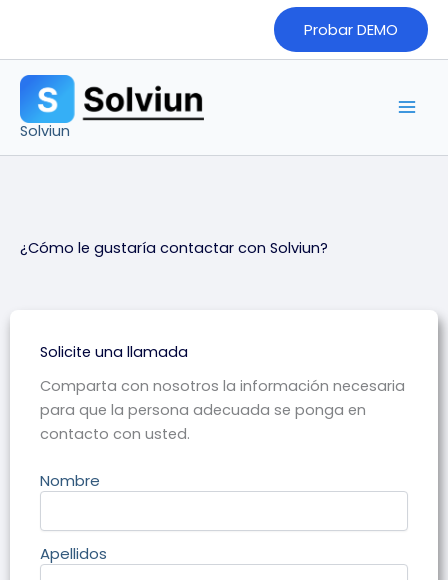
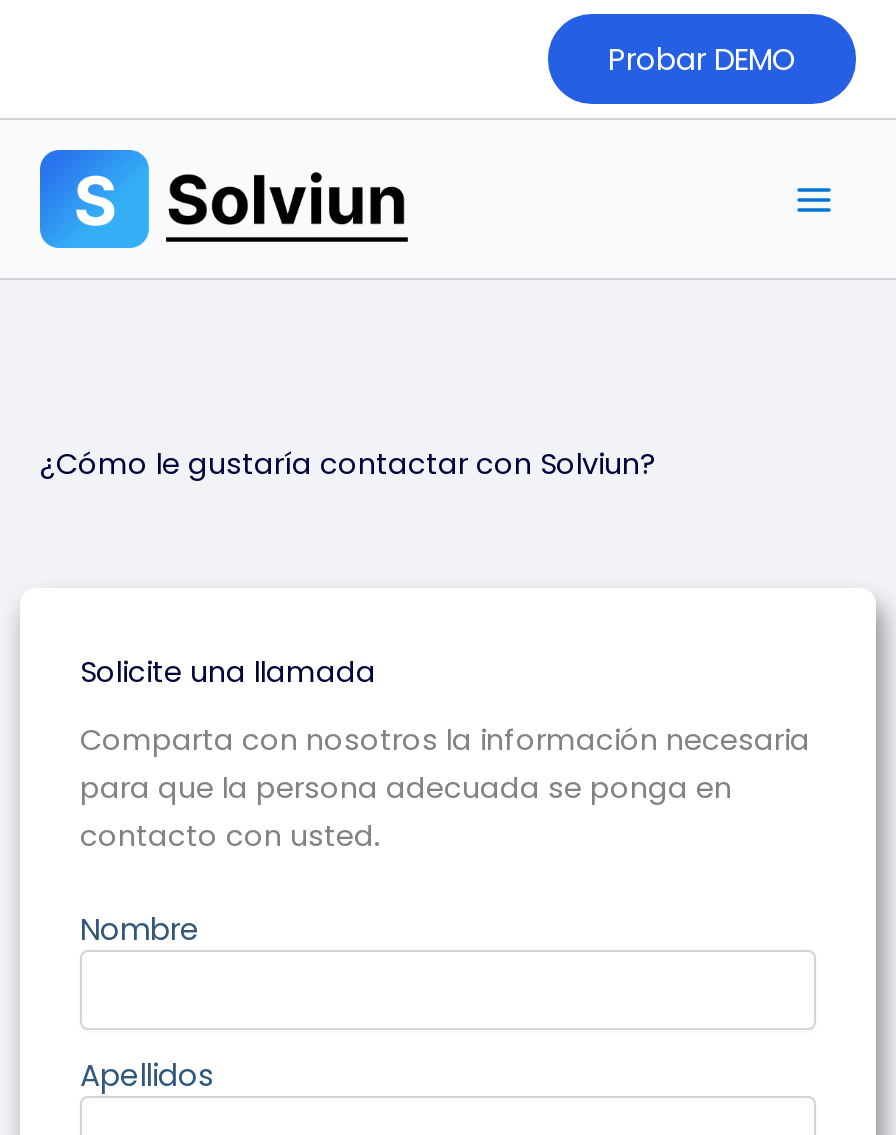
[20,121,70,141] Solviun -> none

